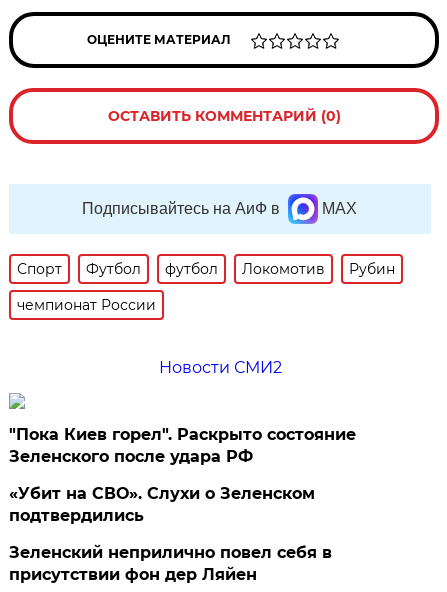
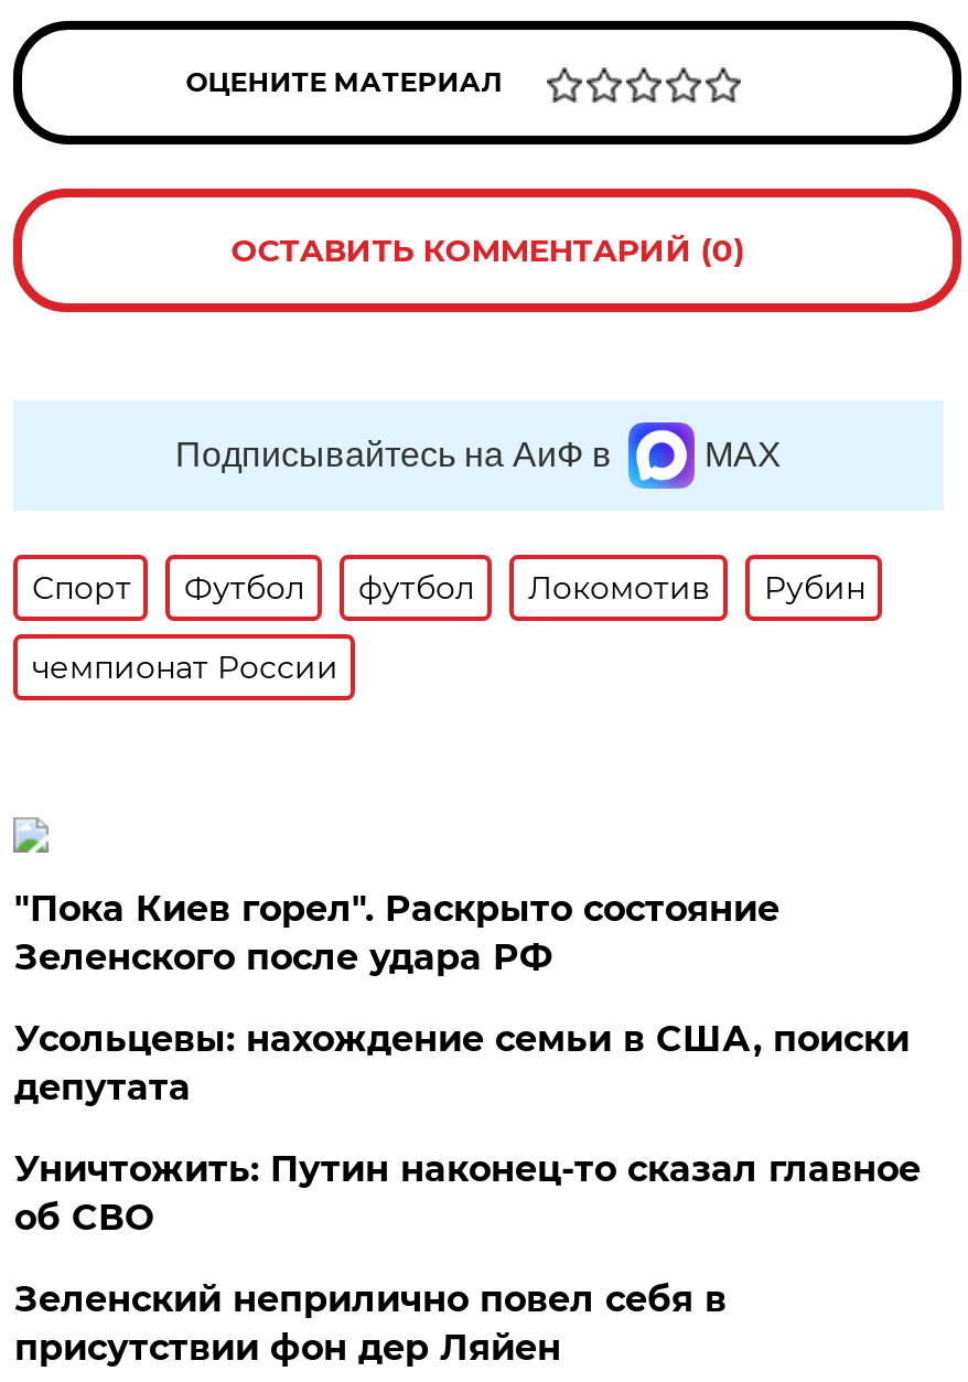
[159,358,282,377] Новости СМИ2 -> none
moved [9,425,356,466] -> [14,888,779,978]: "Пока Киев горел". Раскрыто состояние | Зеленского после удара РФ
[9,484,315,525] «Убит на СВО». Слухи о Зеленском | подтвердились -> [14,1018,920,1238] Усольцевы: нахождение семьи в США, поиски | депутата | Уничтожить: Путин наконец-то сказал главное | об СВО

